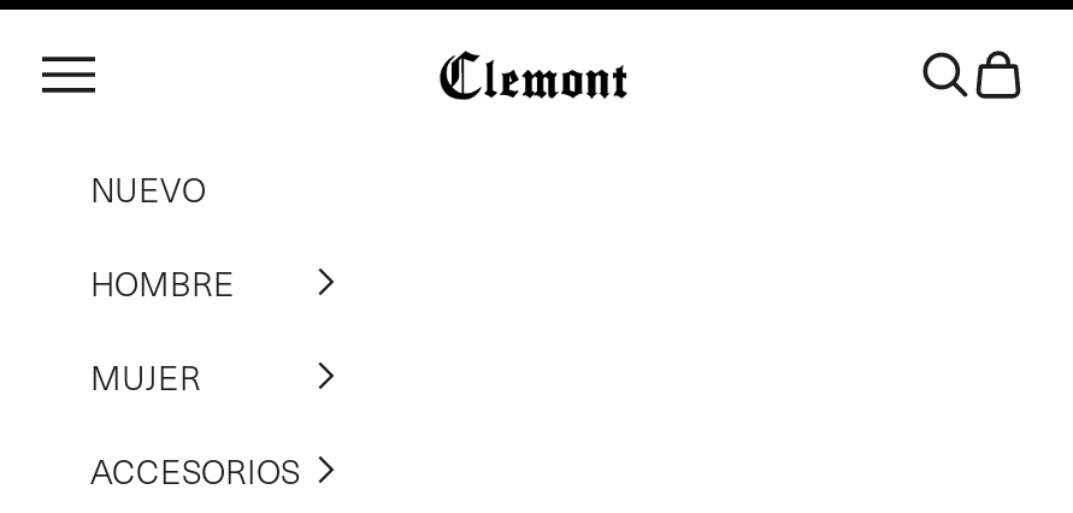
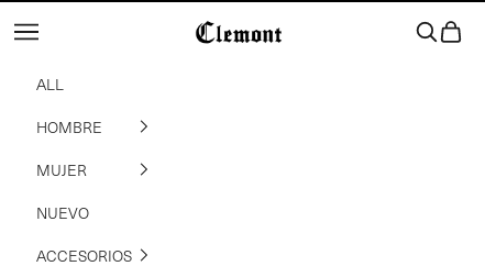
none -> [36,73,64,94] ALL
moved [90,165,206,211] -> [36,202,89,223]: NUEVO

